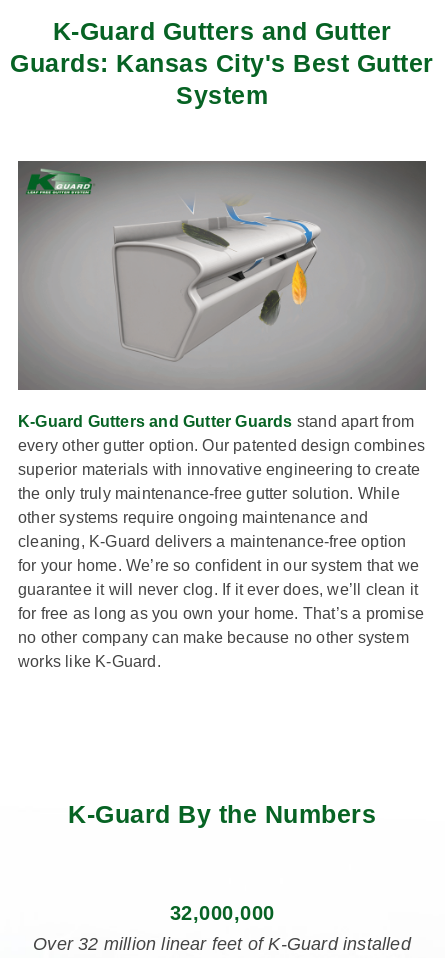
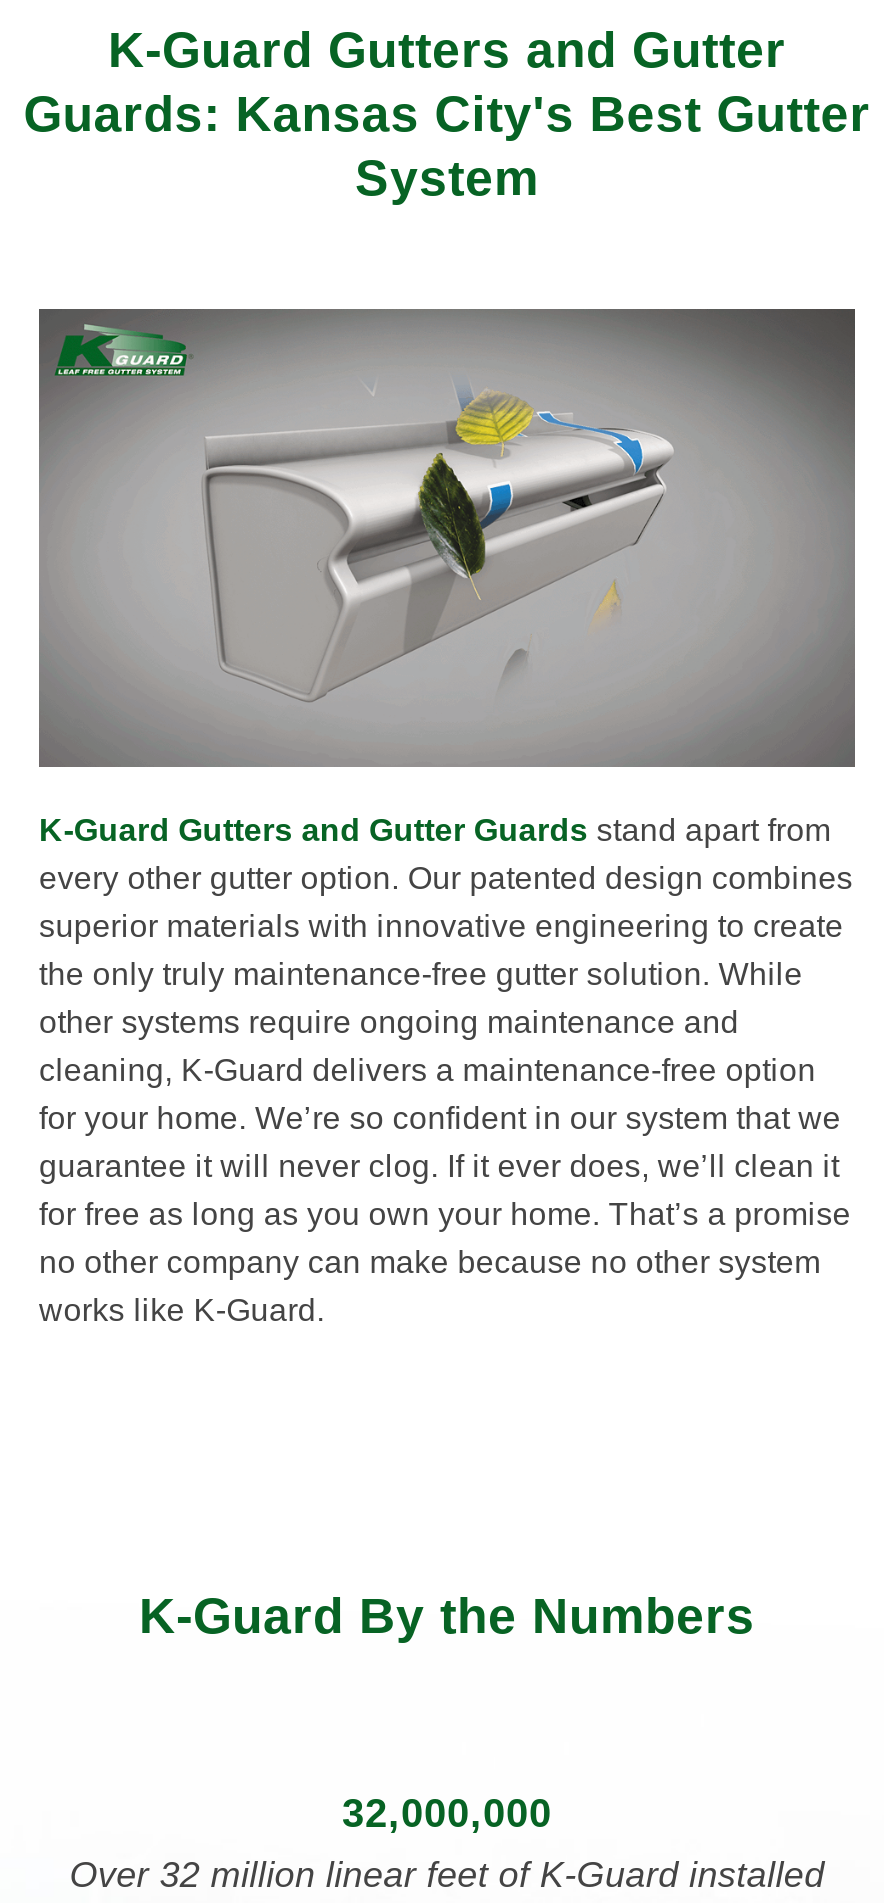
[101,204,334,359] [image] -> [203,395,673,691] [image]

